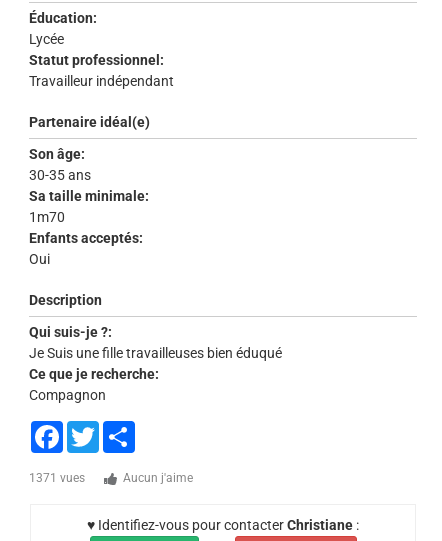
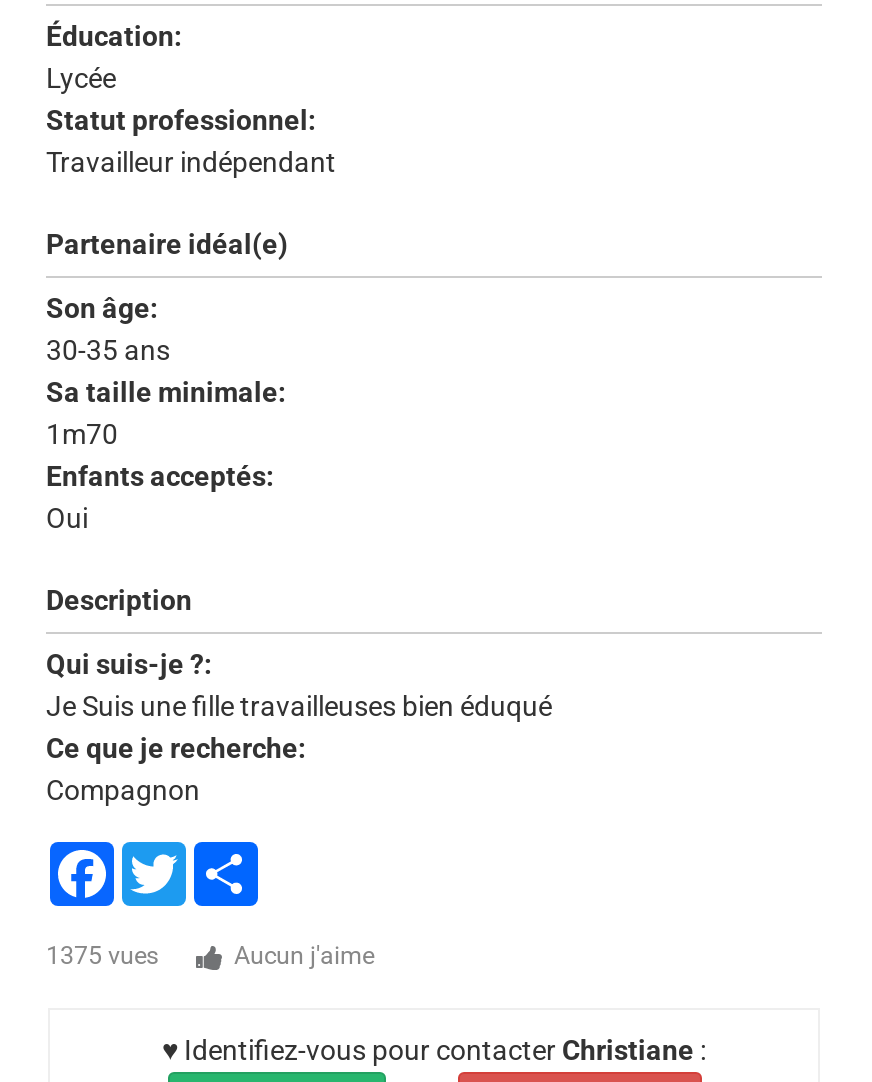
[29,471,85,485] 1371 vues -> [46,942,158,970] 1375 vues

